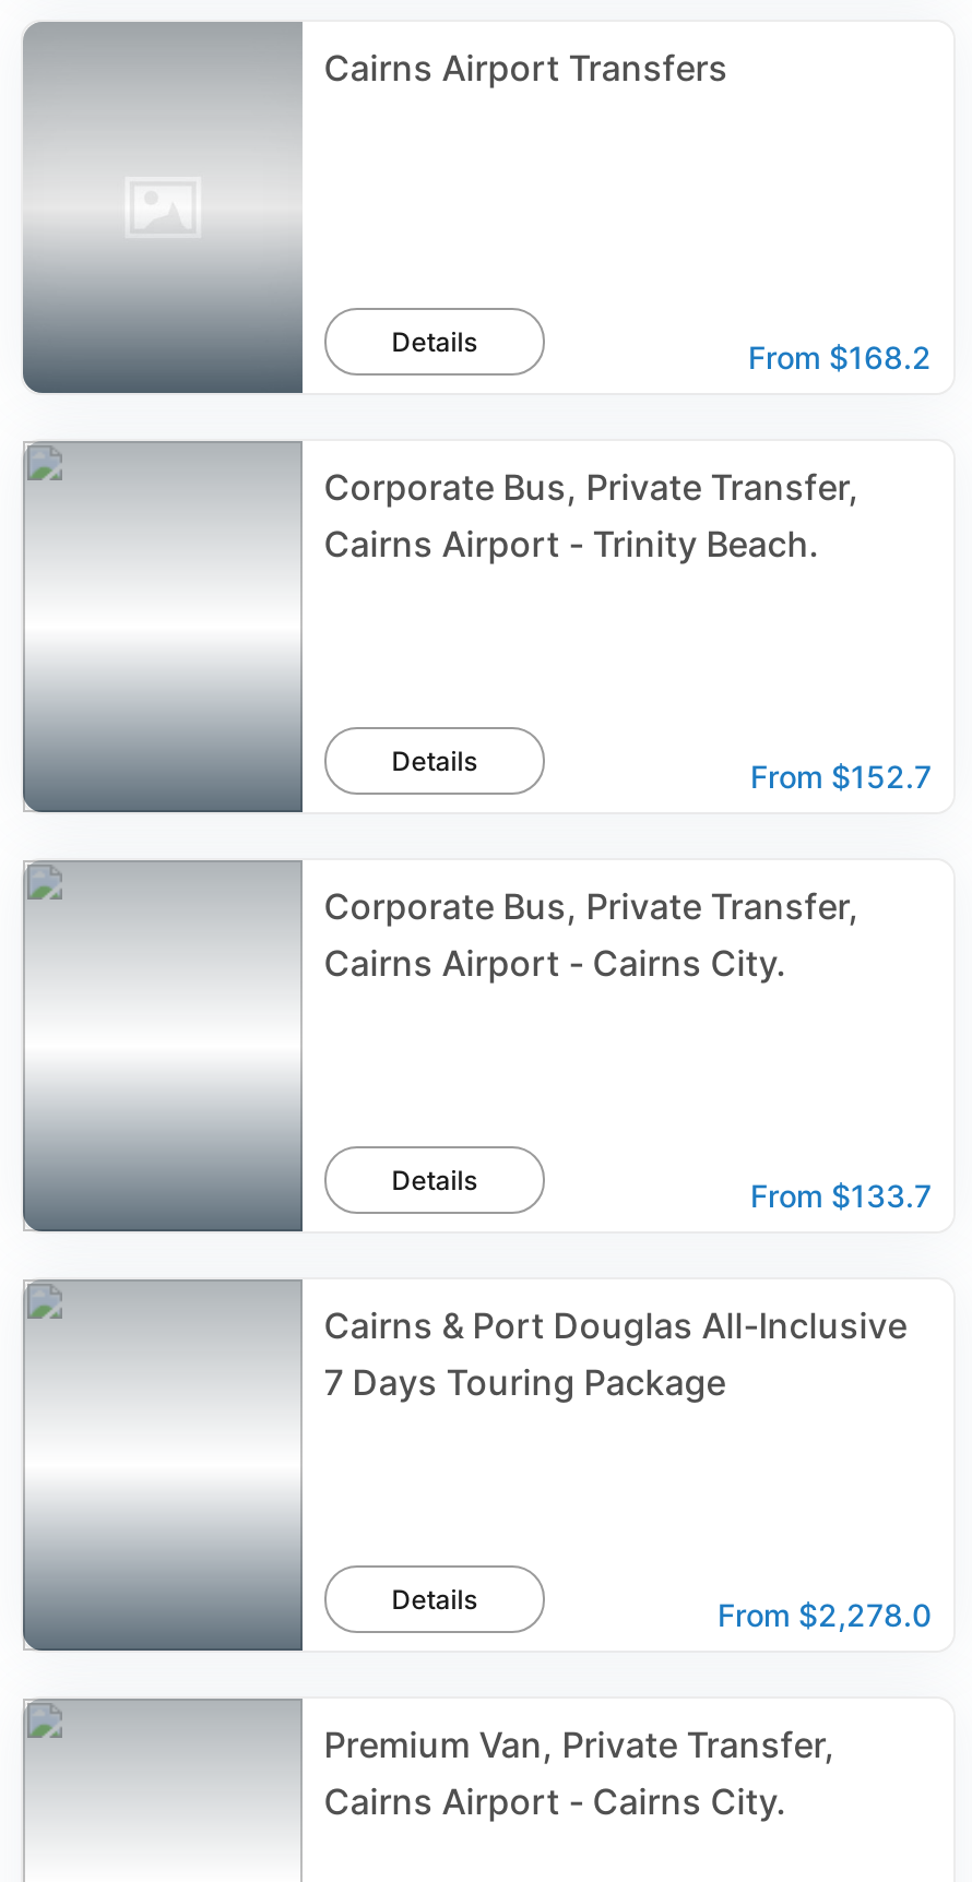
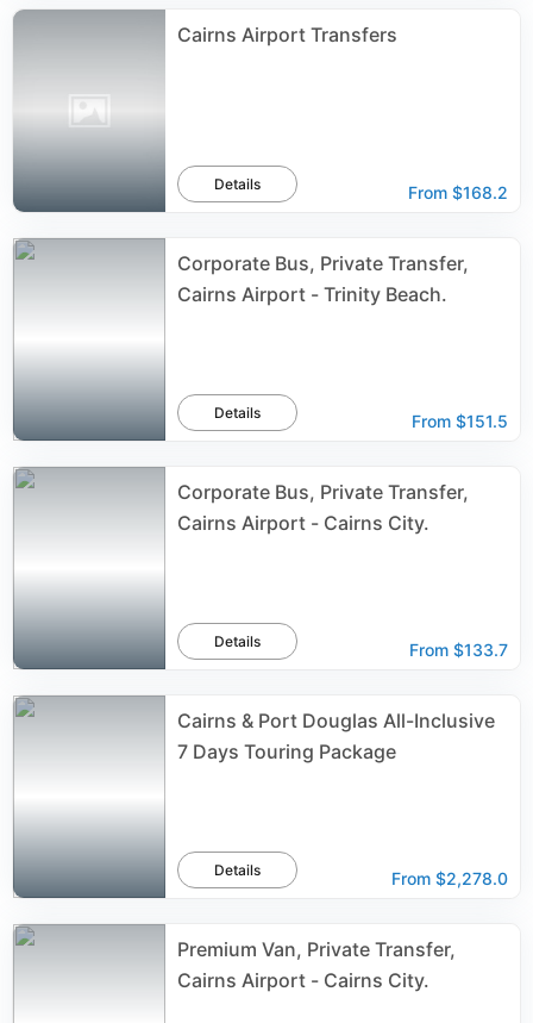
[750,758,932,795] From $152.7 -> [412,411,508,431] From $151.5

